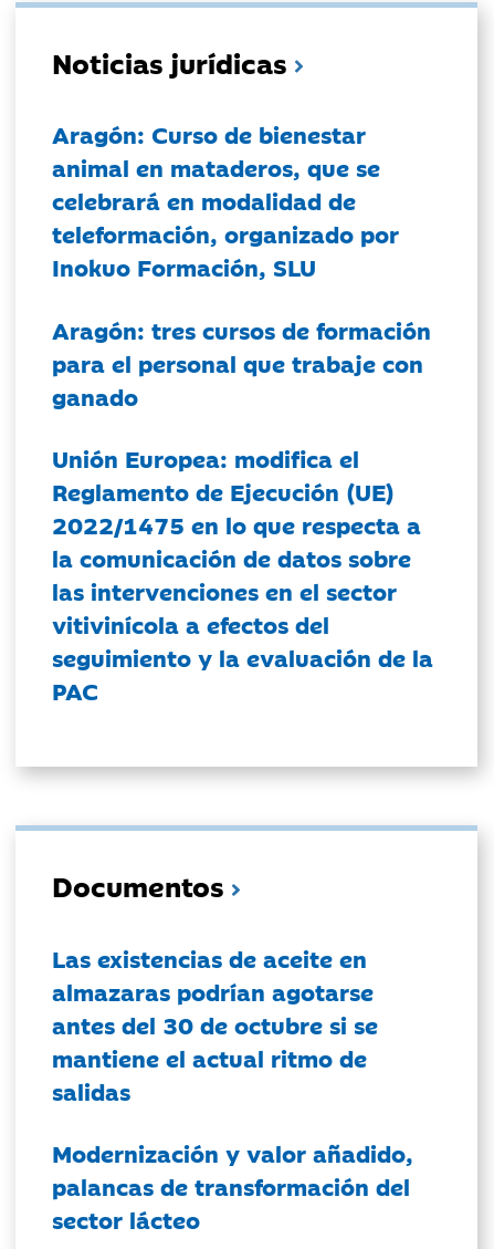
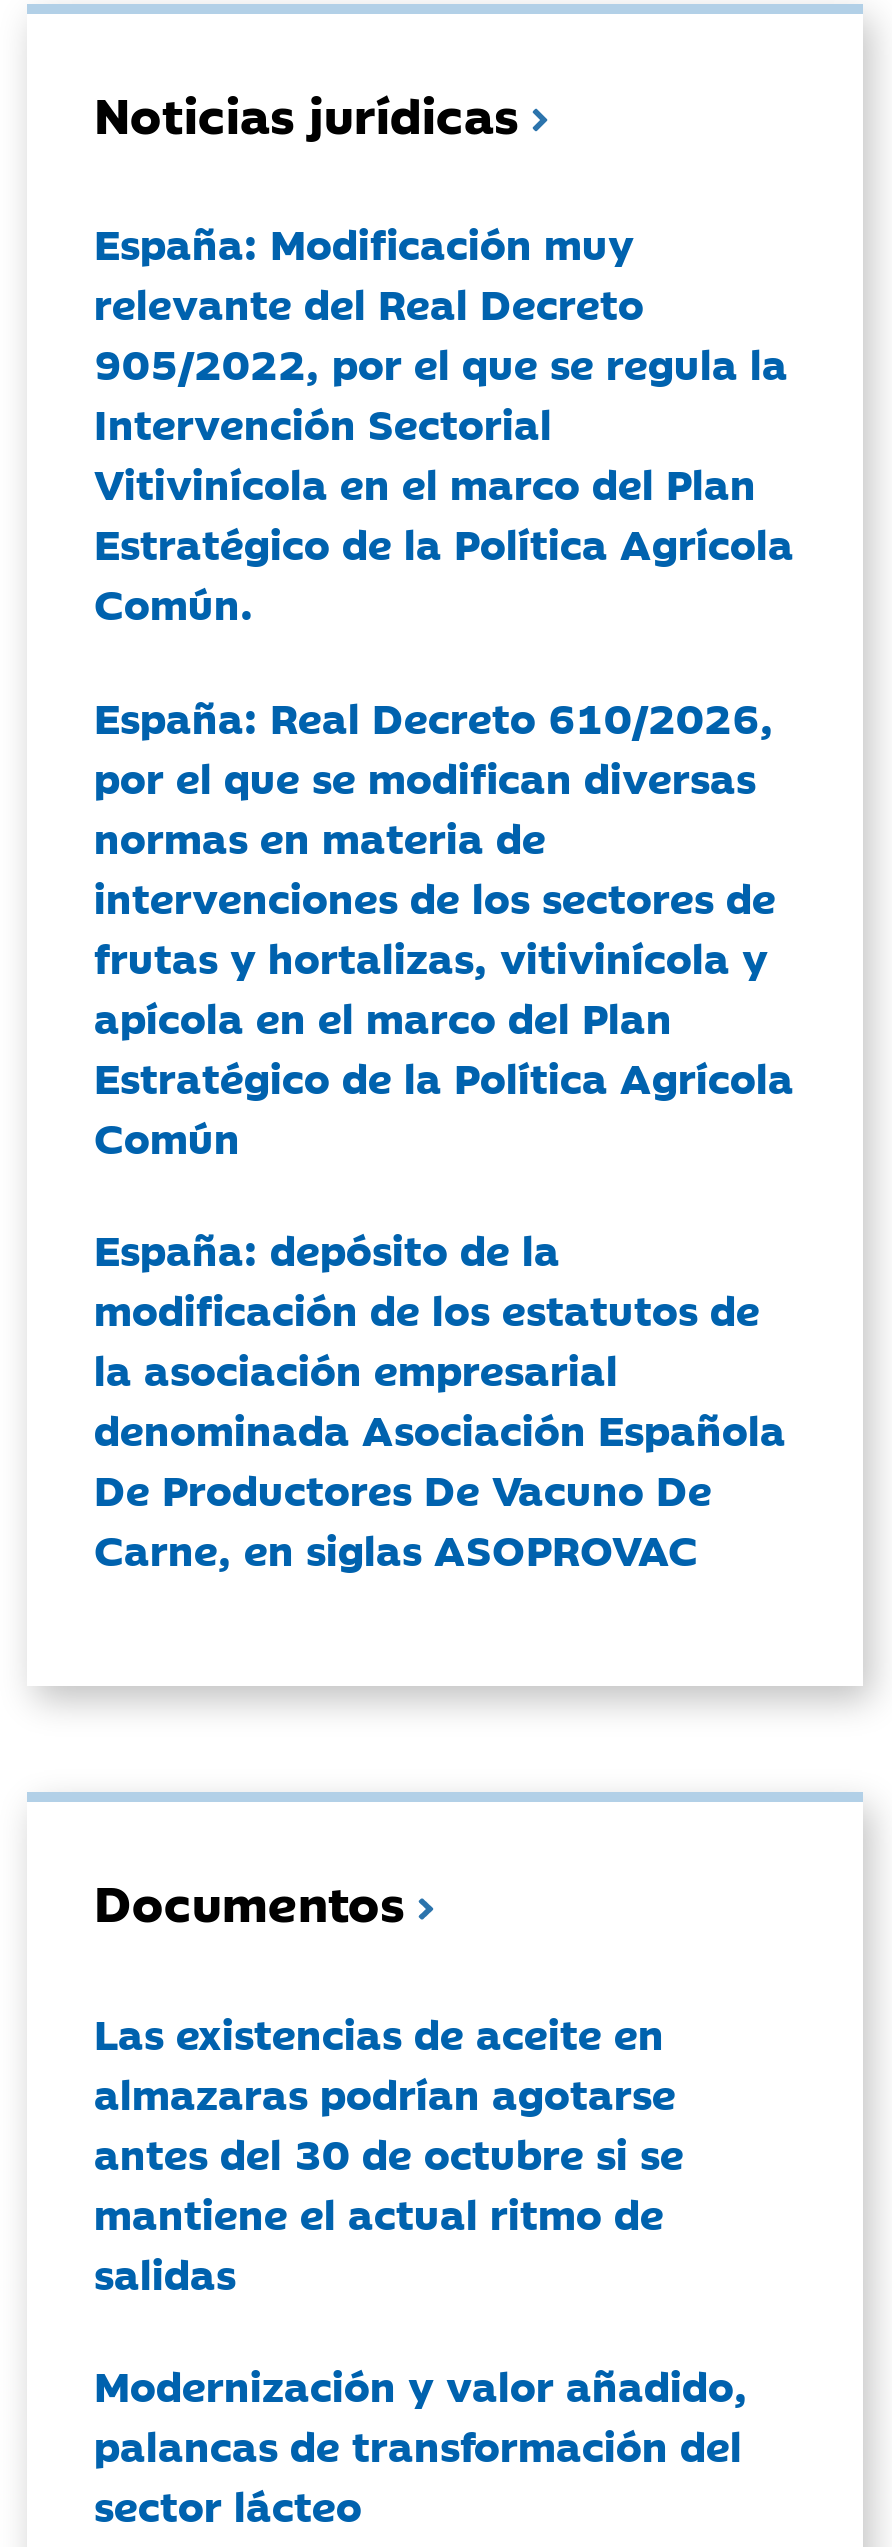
[52,117,399,283] Aragón: Curso de bienestar | animal en mataderos, que se | celebrará en modalidad de | teleformación, organizado por | Inokuo Formación, SLU -> [94,212,794,632] España: Modificación muy | relevante del Real Decreto | 905/2022, por el que se regula la | Intervención Sectorial | Vitivinícola en el marco del Plan | Estratégico de la Política Agrícola | Común.
[52,313,431,412] Aragón: tres cursos de formación | para el personal que trabaje con | ganado -> [94,686,794,1166] España: Real Decreto 610/2026, | por el que se modifican diversas | normas en materia de | intervenciones de los sectores de | frutas y hortalizas, vitivinícola y | apícola en el marco del Plan | Estratégico de la Política Agrícola | Común
[52,442,434,707] Unión Europea: modifica el | Reglamento de Ejecución (UE) | 2022/1475 en lo que respecta a | la comunicación de datos sobre | las intervenciones en el sector | vitivinícola a efectos del | seguimiento y la evaluación de la | PAC -> [94,1219,786,1579] España: depósito de la | modificación de los estatutos de | la asociación empresarial | denominada Asociación Española | De Productores De Vacuno De | Carne, en siglas ASOPROVAC

